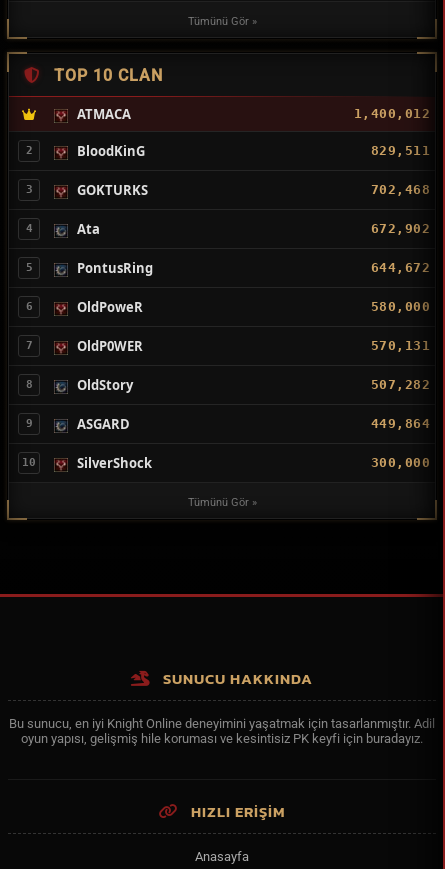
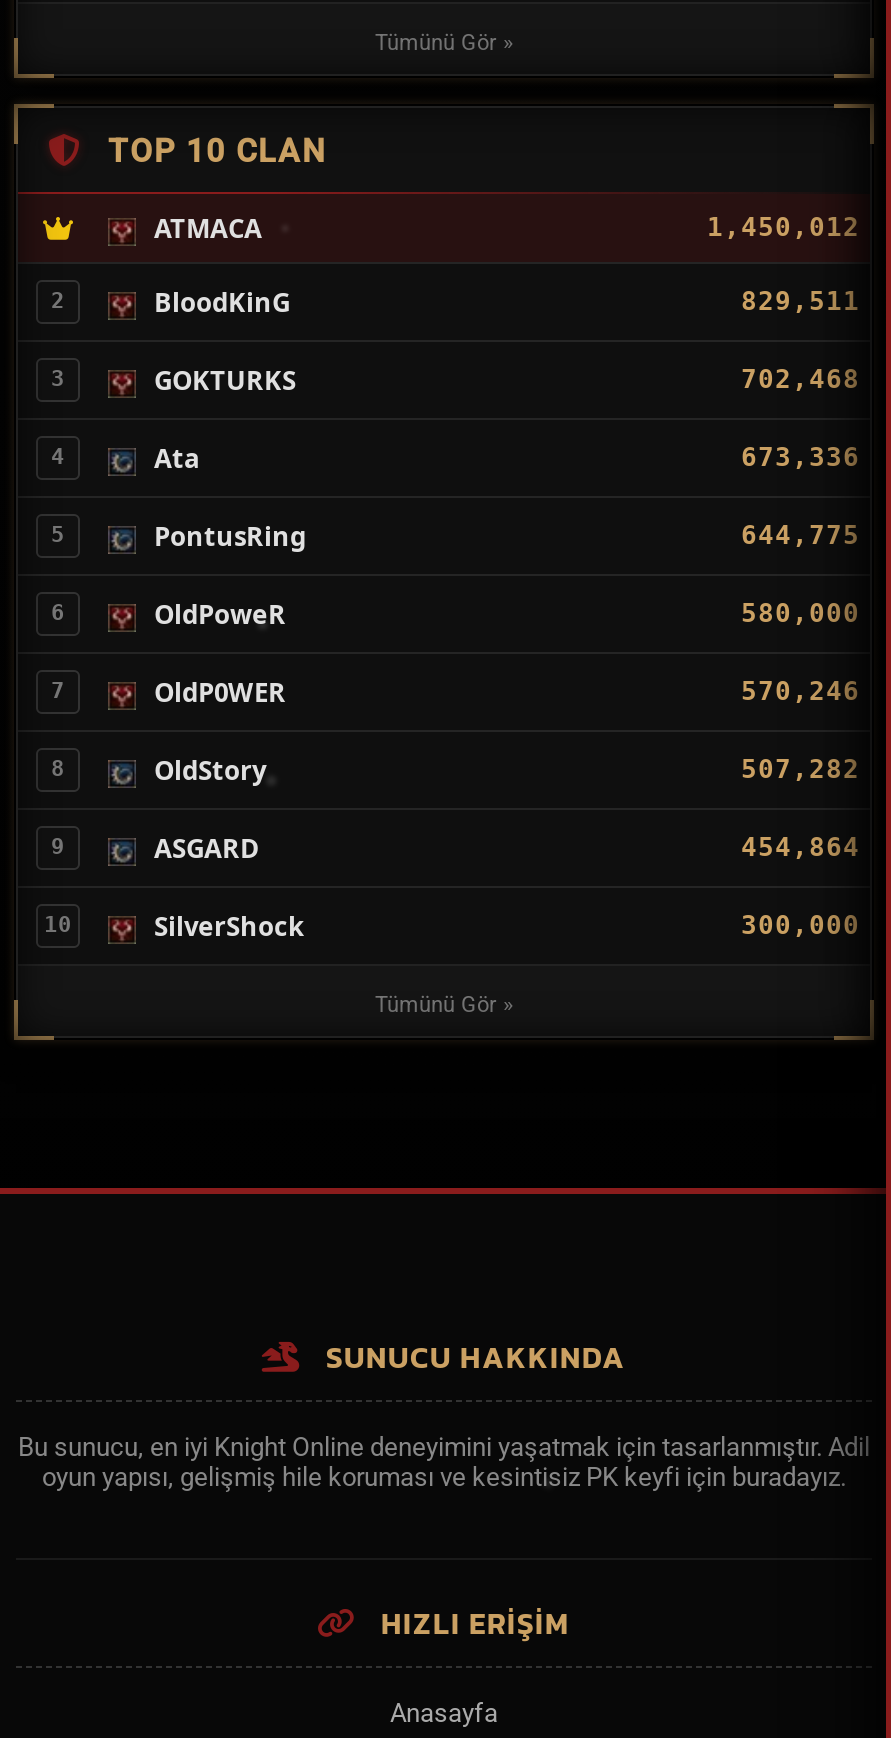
[353,106,430,121] 1,400,012 -> [707,212,860,242] 1,450,012
[370,221,430,236] 672,902 -> [741,442,860,472] 673,336
[370,260,430,275] 644,672 -> [741,520,860,550] 644,775
[370,338,430,353] 570,131 -> [741,676,860,706] 570,246
[370,416,430,431] 449,864 -> [741,832,860,862] 454,864

